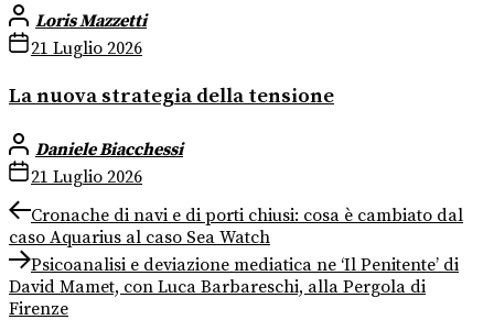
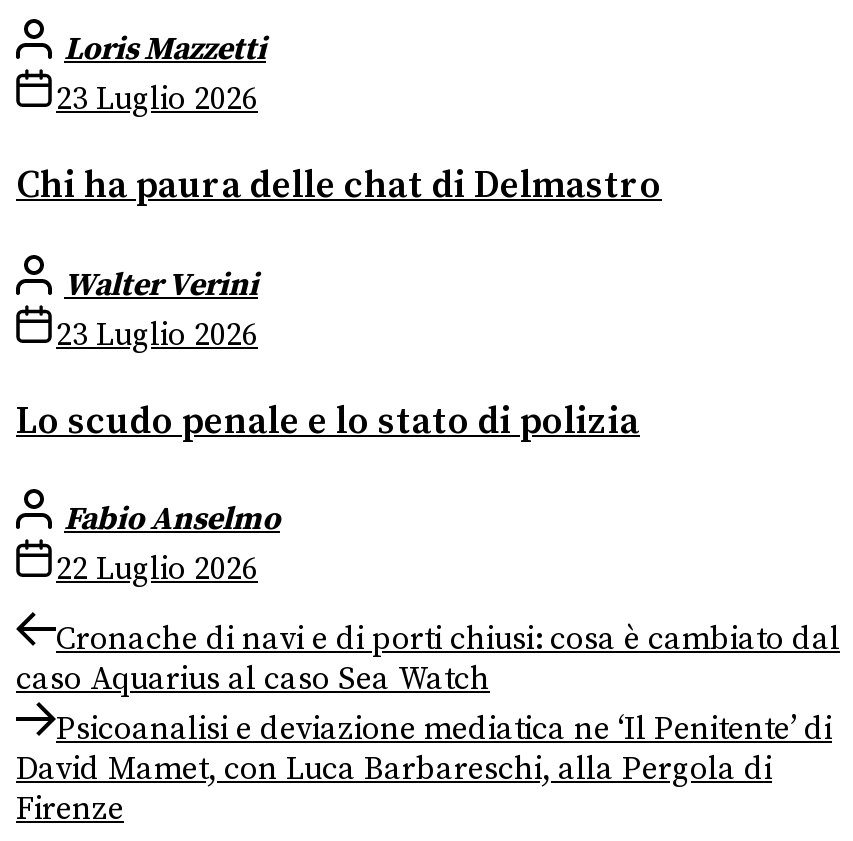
[9,37,334,188] 21 Luglio 2026 | La nuova strategia della tensione | Daniele Biacchessi | 21 Luglio 2026 -> [16,80,662,590] 23 Luglio 2026 | Chi ha paura delle chat di Delmastro | Walter Verini | 23 Luglio 2026 | Lo scudo penale e lo stato di polizia | Fabio Anselmo | 22 Luglio 2026

